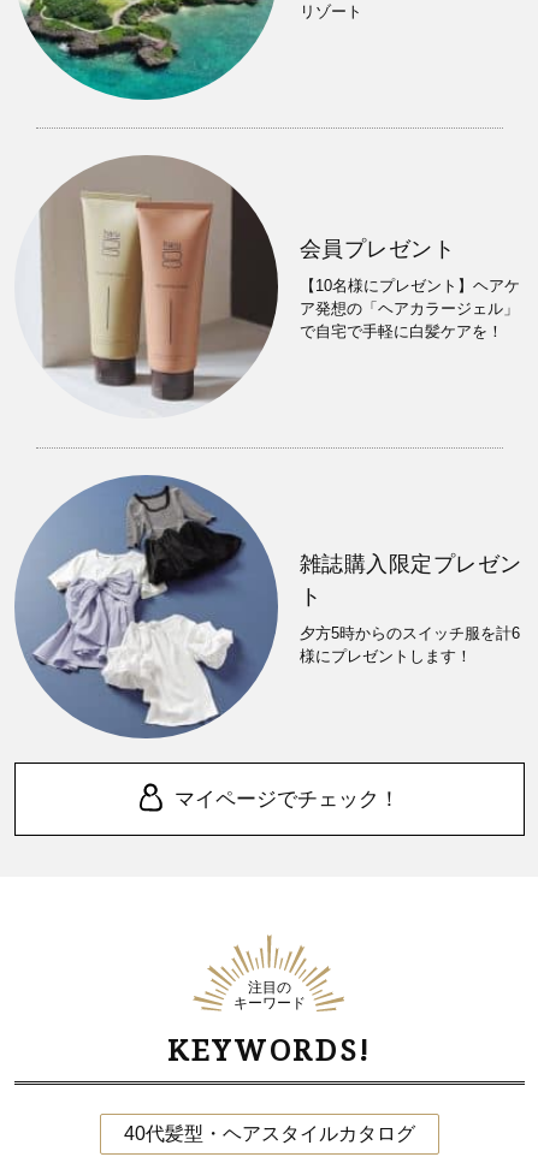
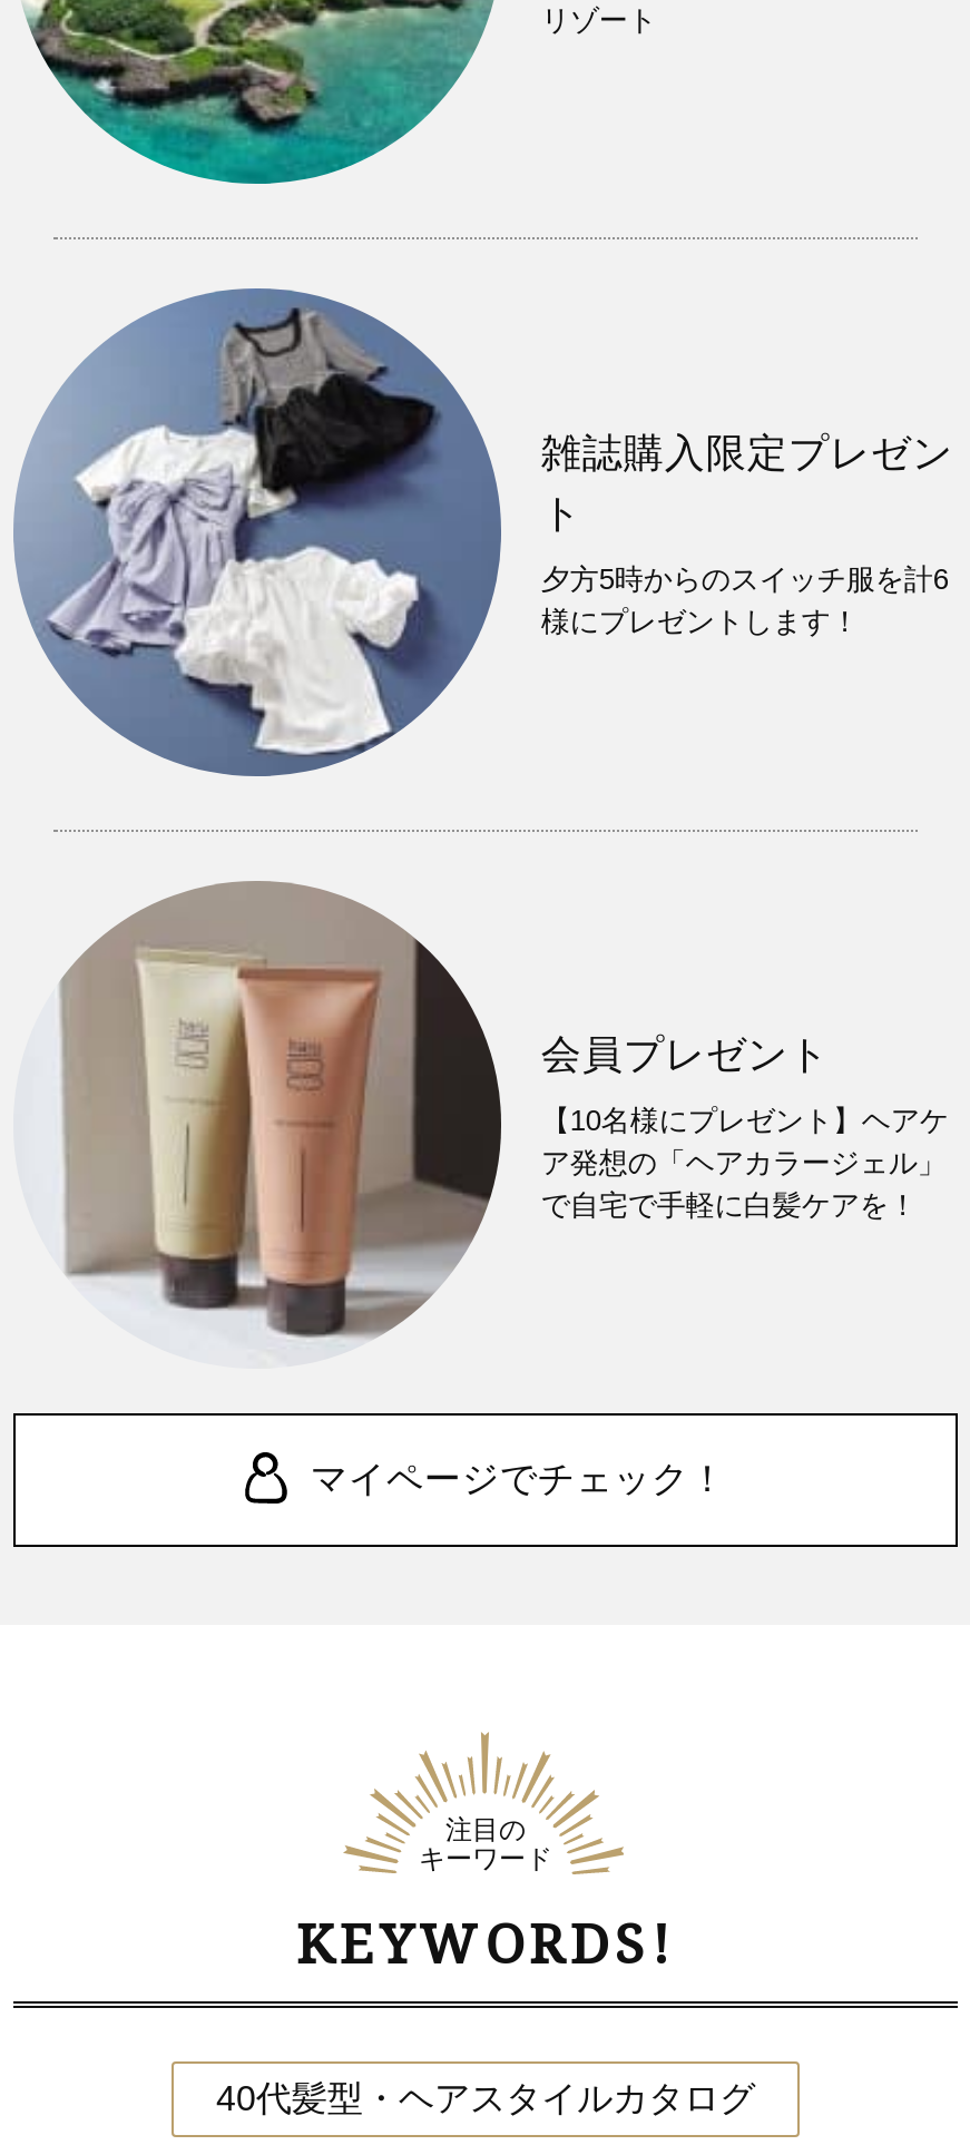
moved [299,236,520,340] -> [541,1030,948,1222]: 会員プレゼント | 【10名様にプレゼント】ヘアケ | ア発想の「ヘアカラージェル」 | で自宅で手軽に白髪ケアを！
moved [14,474,522,740] -> [13,287,953,777]: [image] | 雑誌購入限定プレゼン | ト | 夕方5時からのスイッチ服を計6 | 様にプレゼントします！

